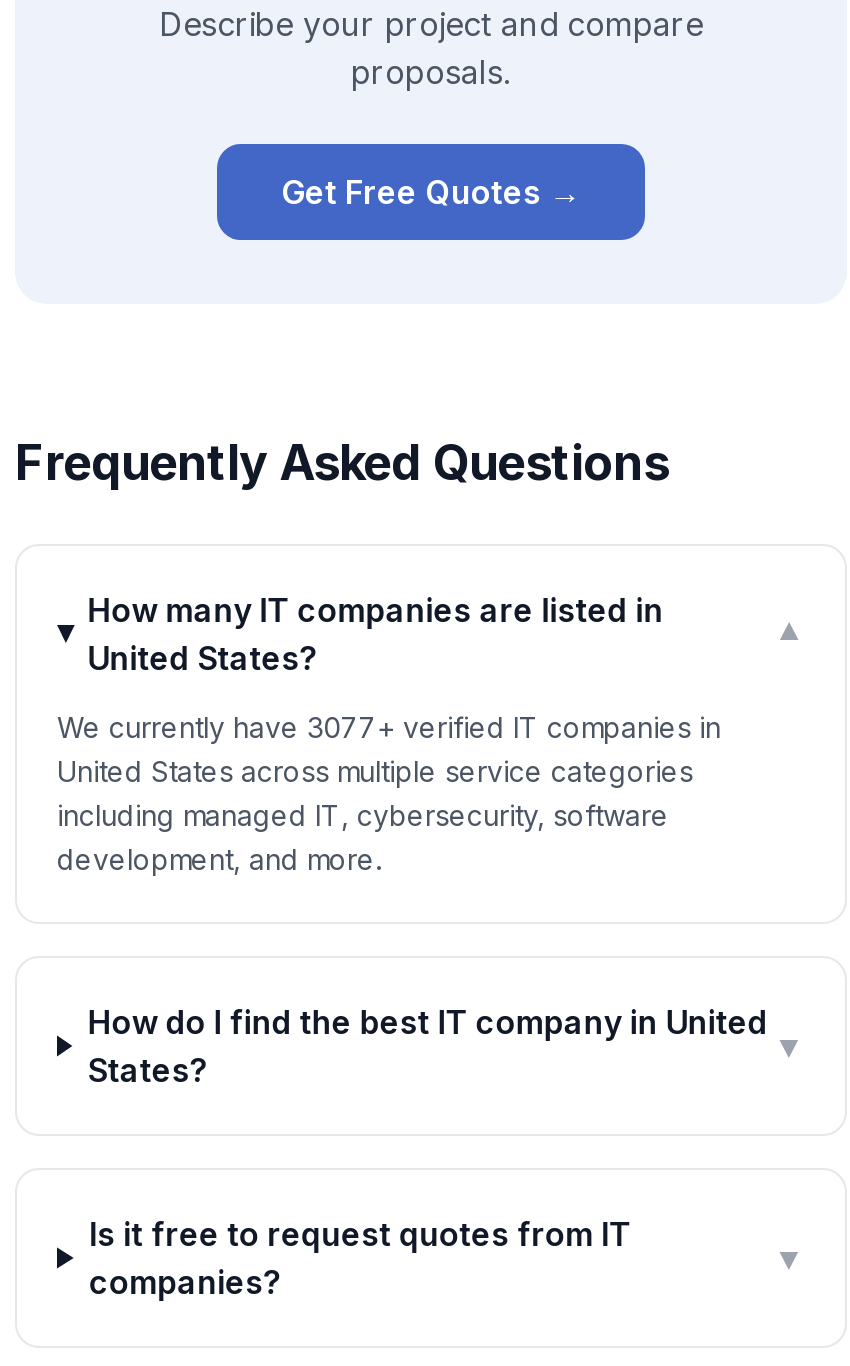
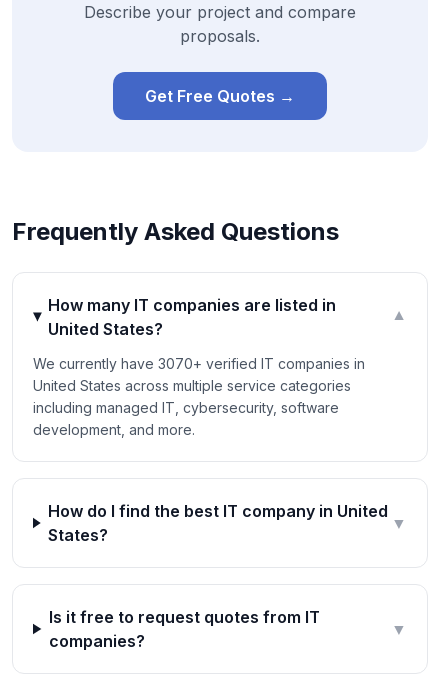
[57,710,721,744] We currently have 3077+ verified IT companies in -> [33,355,365,372] We currently have 3070+ verified IT companies in

